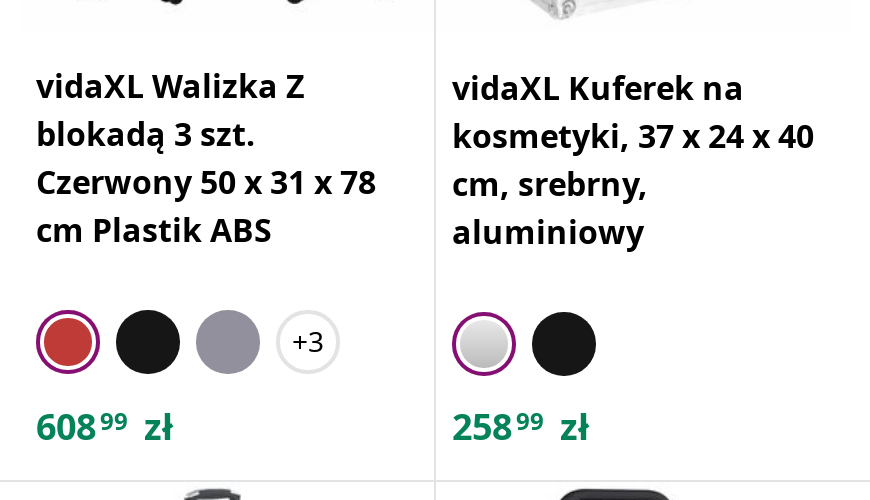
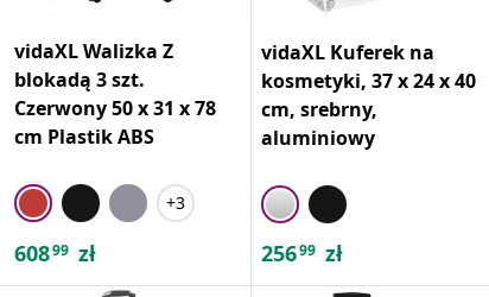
[452,401,588,449] 258 99 zł -> [261,238,342,267] 256 99 zł

